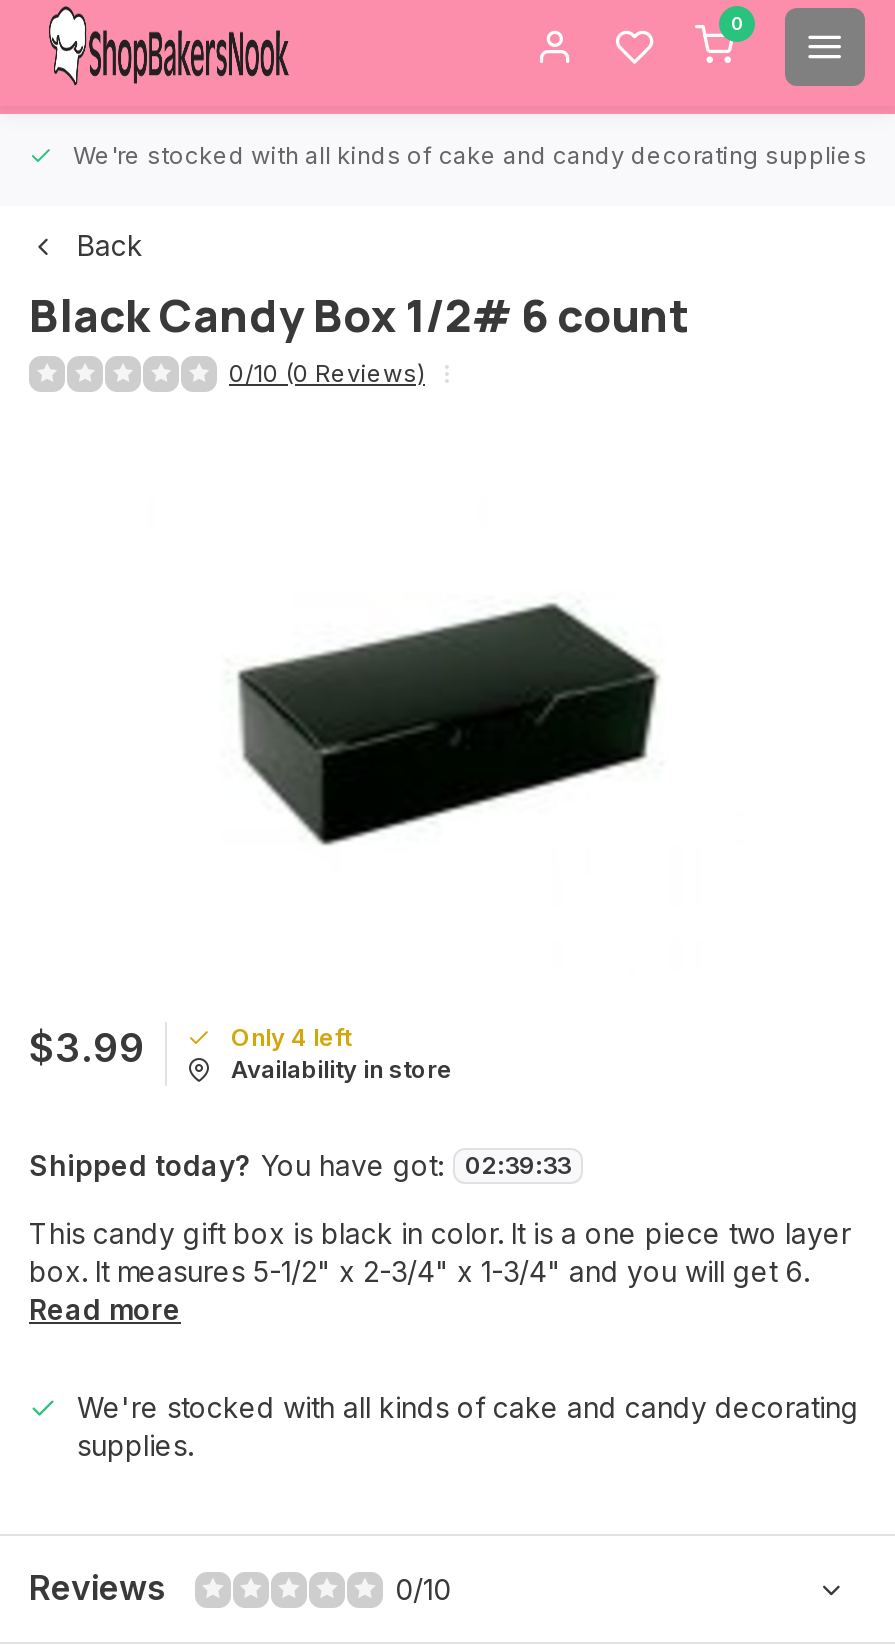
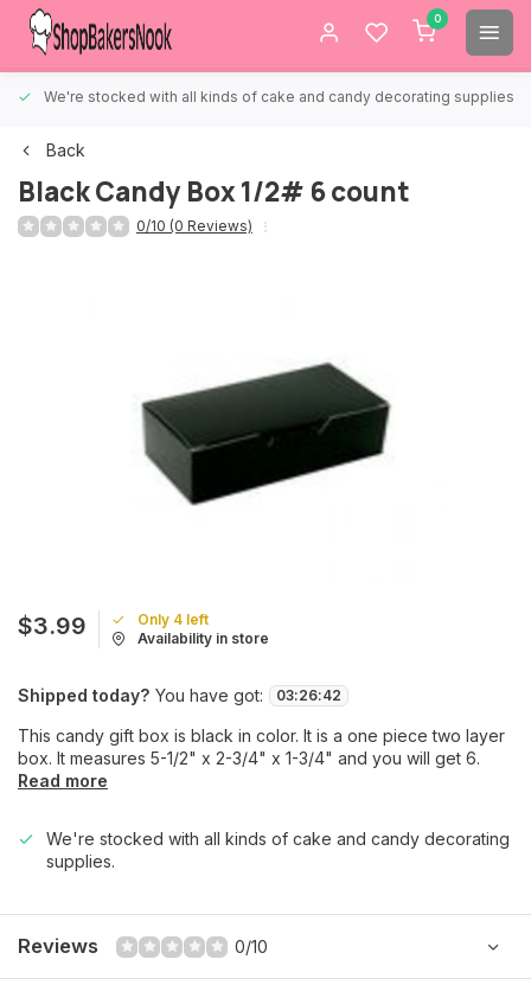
[29,1148,571,1182] Shipped today? You have got: 02:39:33 -> [18,685,341,705] Shipped today? You have got: 03:26:42

